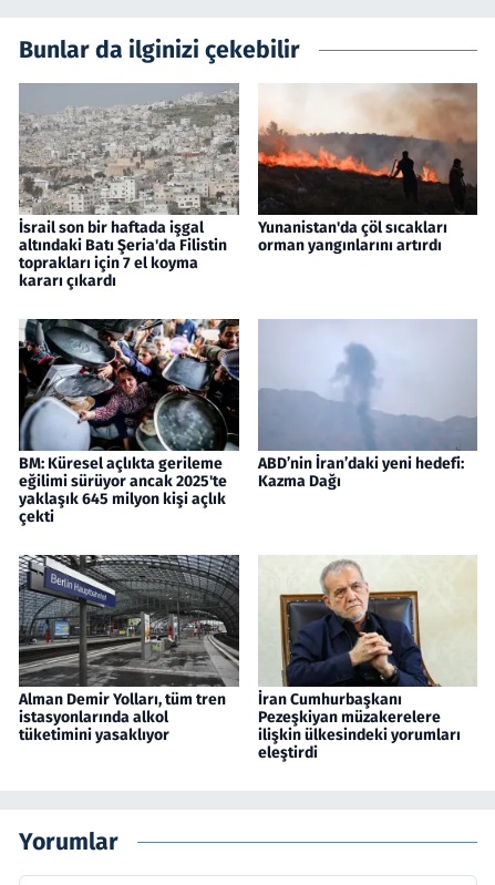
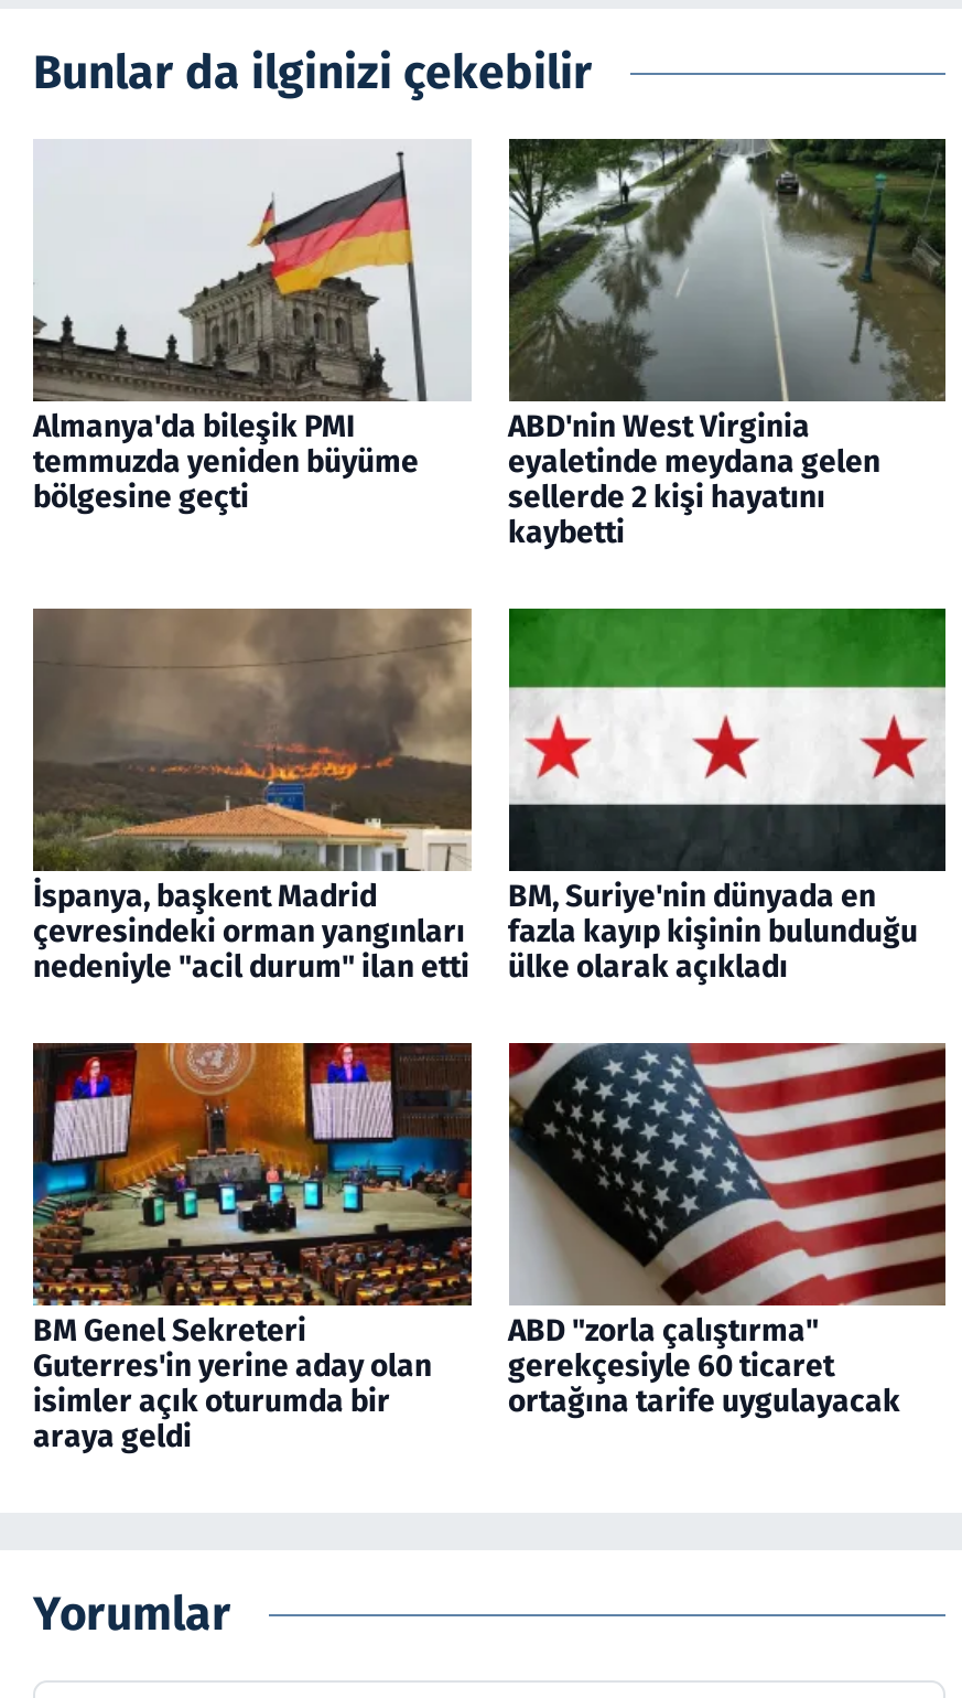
[19,83,240,291] [image] | İsrail son bir haftada işgal | altındaki Batı Şeria'da Filistin | toprakları için 7 el koyma | kararı çıkardı -> [33,141,469,517] [image] | Almanya'da bileşik PMI | temmuzda yeniden büyüme | bölgesine geçti
[257,82,478,255] [image] | Yunanistan'da çöl sıcakları | orman yangınlarını artırdı -> [507,137,948,552] [image] | ABD'nin West Virginia | eyaletinde meydana gelen | sellerde 2 kişi hayatını | kaybetti
[19,318,240,526] [image] | BM: Küresel açlıkta gerileme | eğilimi sürüyor ancak 2025'te | yaklaşık 645 milyon kişi açlık | çekti -> [31,606,474,986] [image] | İspanya, başkent Madrid | çevresindeki orman yangınları | nedeniyle "acil durum" ilan etti
[257,319,477,491] [image] | ABD’nin İran’daki yeni hedefi: | Kazma Dağı -> [507,606,948,986] [image] | BM, Suriye'nin dünyada en | fazla kayıp kişinin bulunduğu | ülke olarak açıkladı
[19,554,239,745] [image] | Alman Demir Yolları, tüm tren | istasyonlarında alkol | tüketimini yasaklıyor -> [33,1041,472,1456] [image] | BM Genel Sekreteri | Guterres'in yerine aday olan | isimler açık oturumda bir | araya geldi
[257,555,477,762] [image] | İran Cumhurbaşkanı | Pezeşkiyan müzakerelere | ilişkin ülkesindeki yorumları | eleştirdi -> [507,1041,948,1421] [image] | ABD "zorla çalıştırma" | gerekçesiyle 60 ticaret | ortağına tarife uygulayacak

